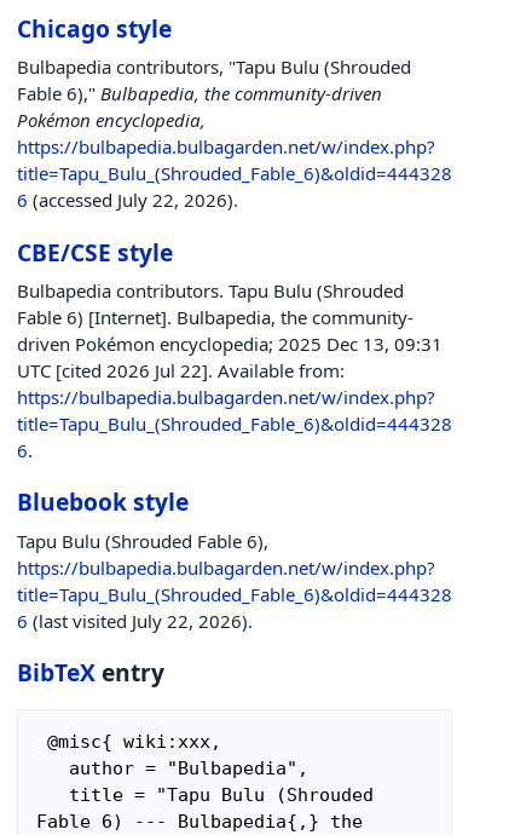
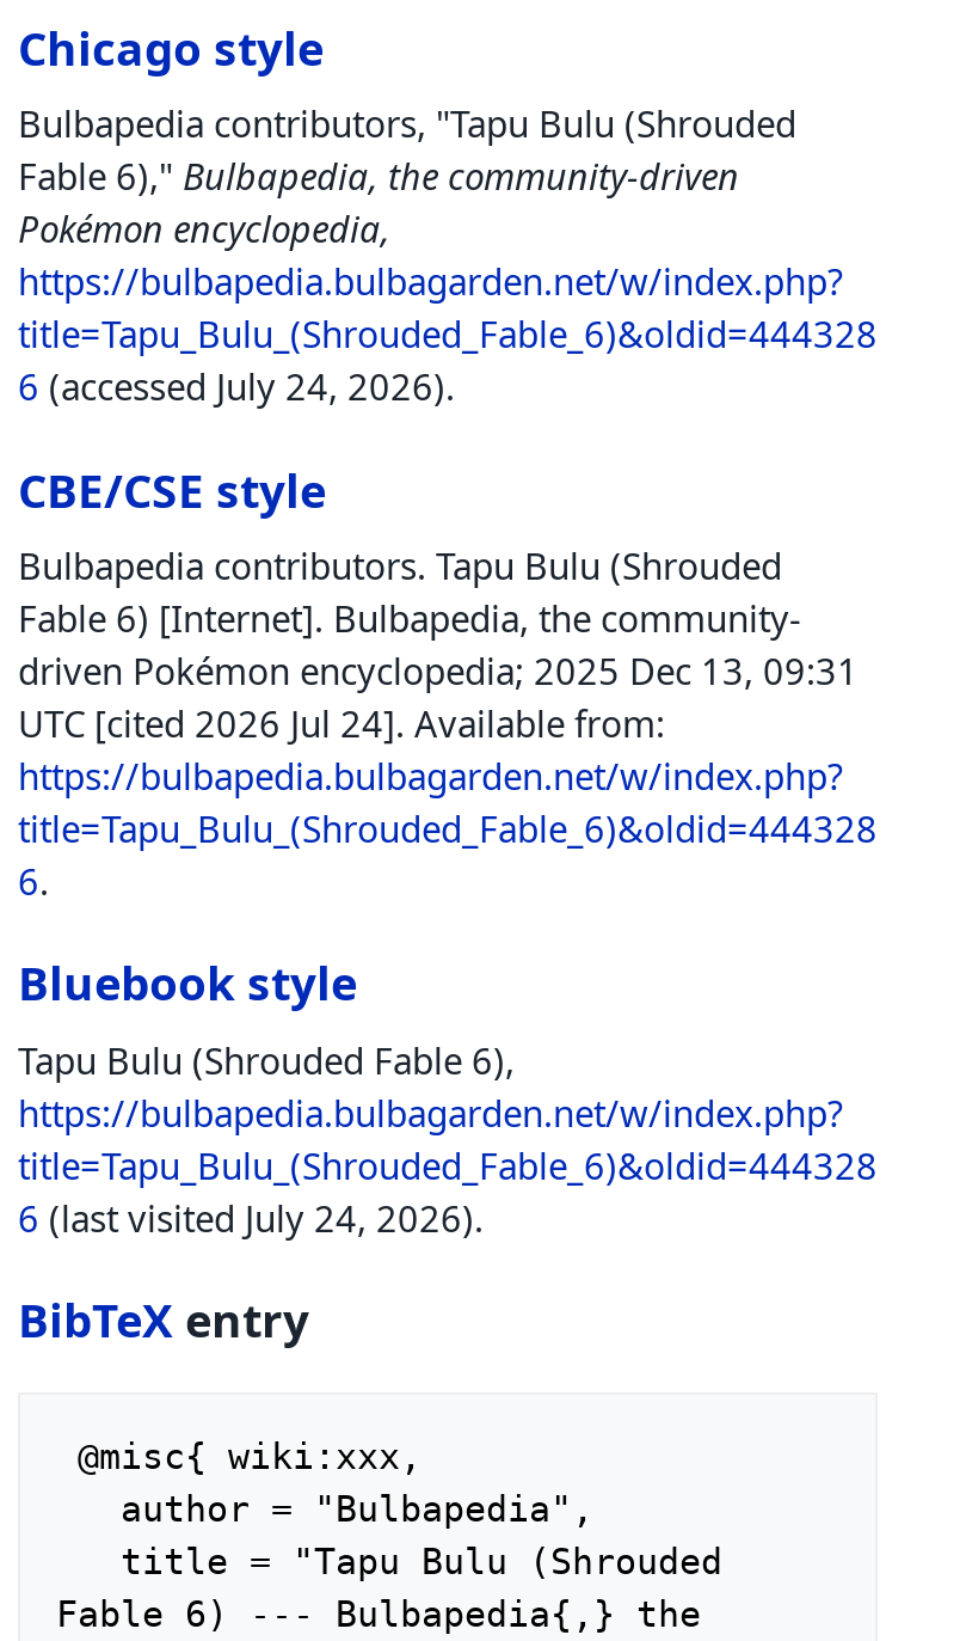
[17,188,238,212] 6 (accessed July 22, 2026). -> [18,362,455,410] 6 (accessed July 24, 2026).
[17,358,345,382] UTC [cited 2026 Jul 22]. Available from: -> [18,699,665,747] UTC [cited 2026 Jul 24]. Available from:
[17,608,253,633] 6 (last visited July 22, 2026). -> [18,1193,484,1241] 6 (last visited July 24, 2026).

